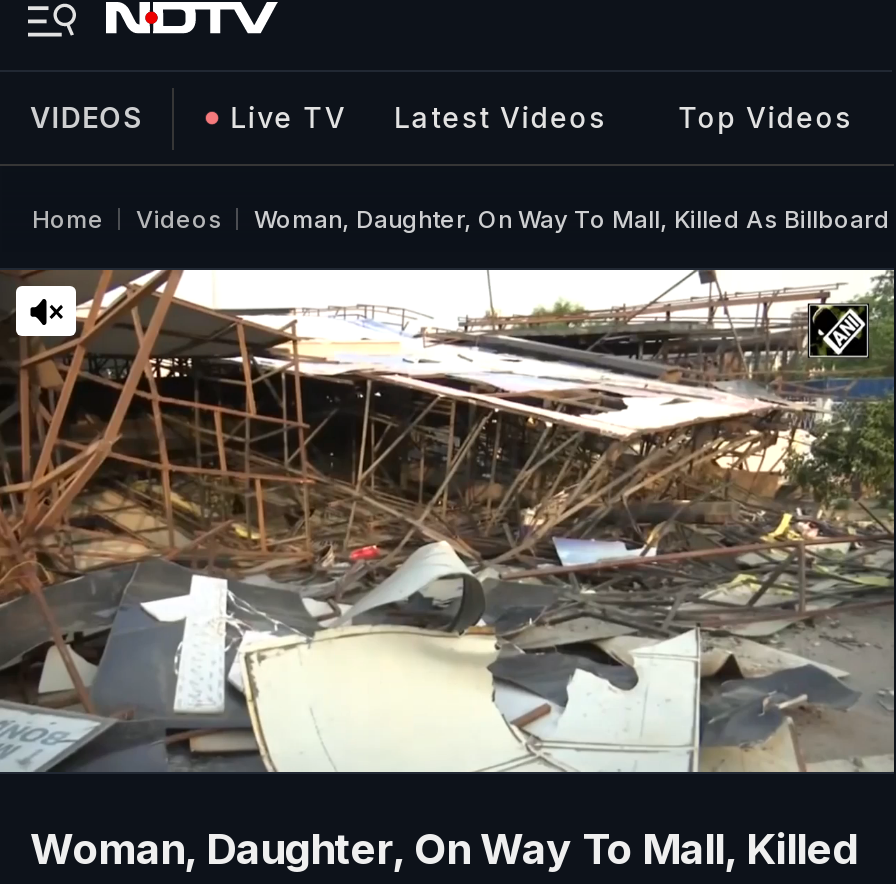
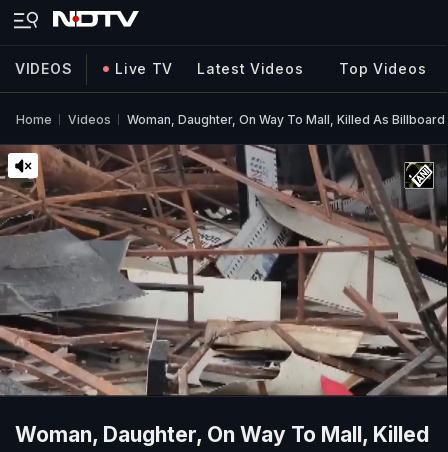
[6,268,890,774] [image] -> [3,144,445,397] [image]

